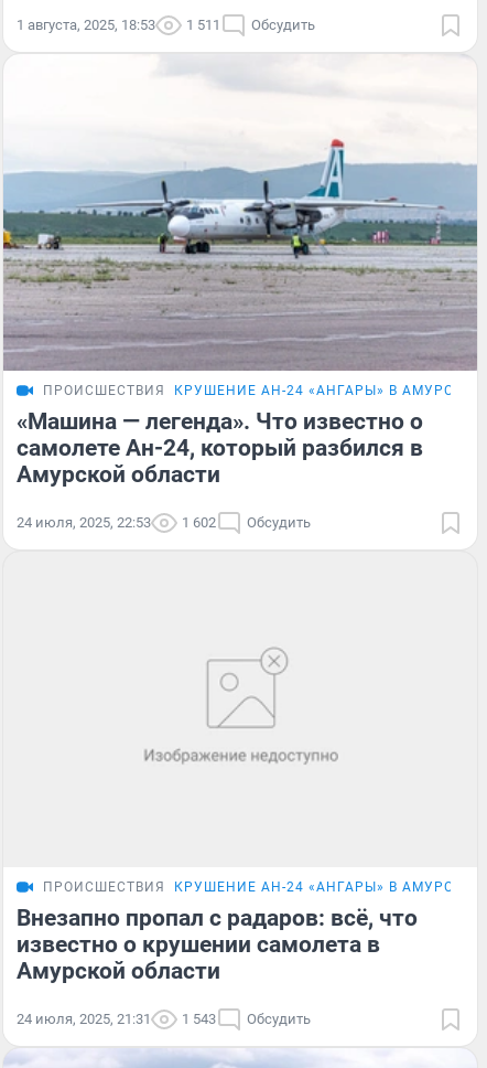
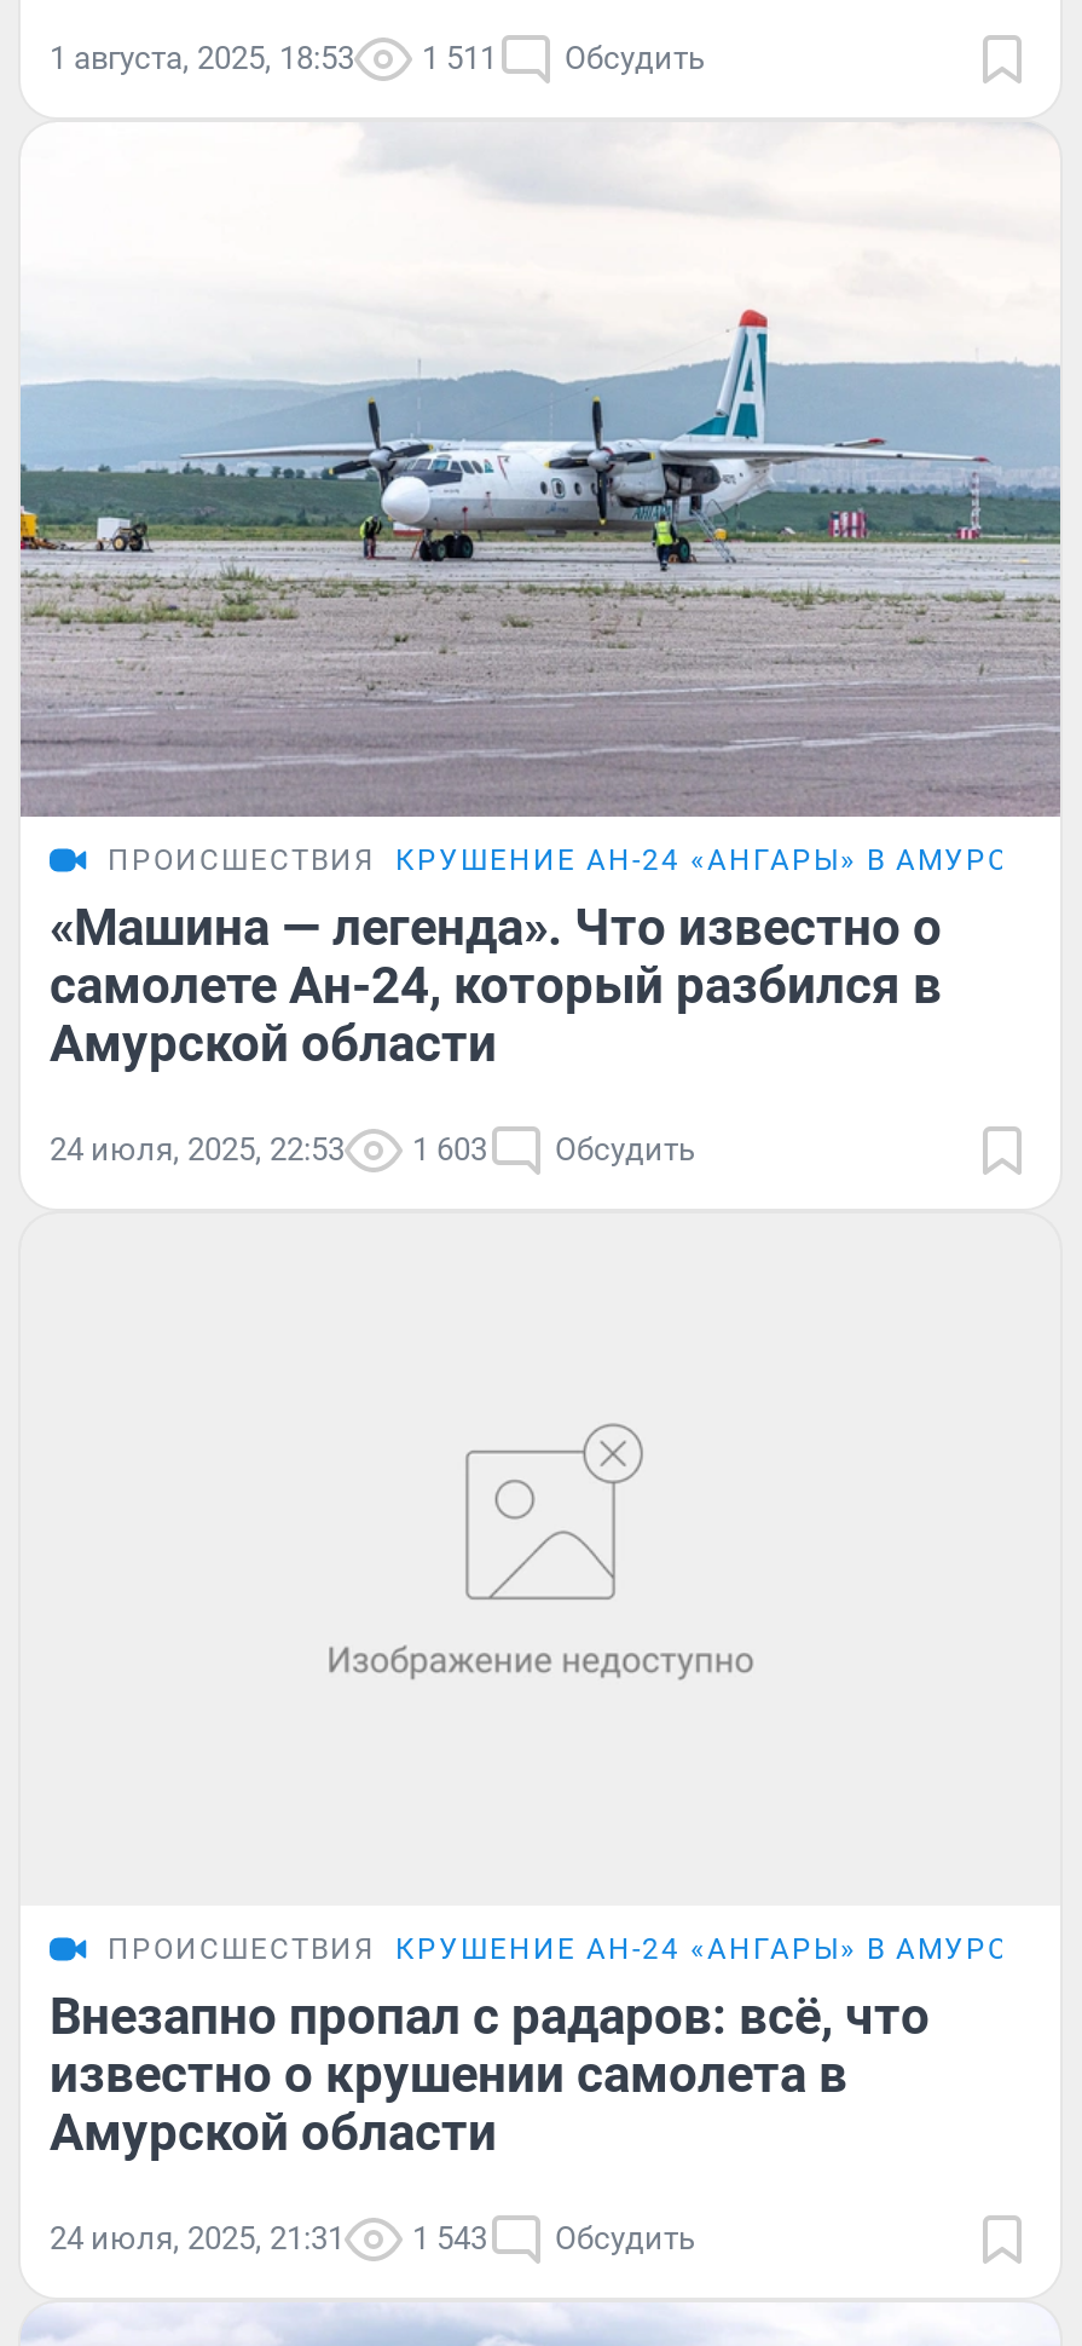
[17,514,311,530] 24 июля, 2025, 22:53 1 602 Обсудить -> [50,1130,695,1167] 24 июля, 2025, 22:53 1 603 Обсудить

